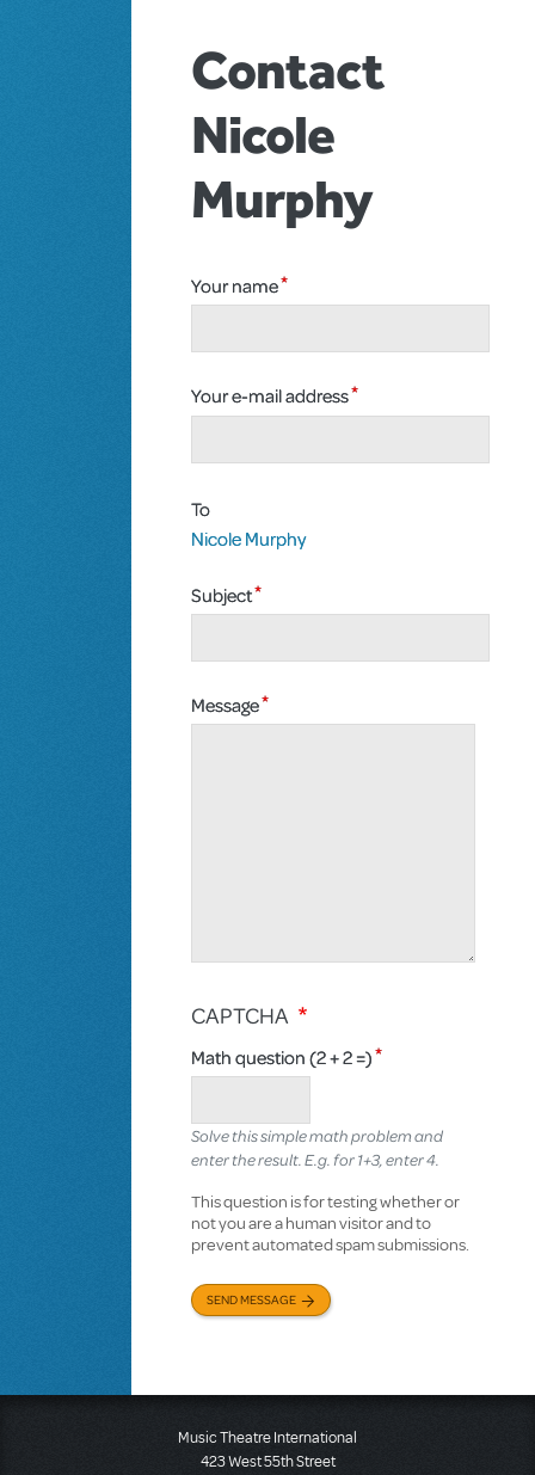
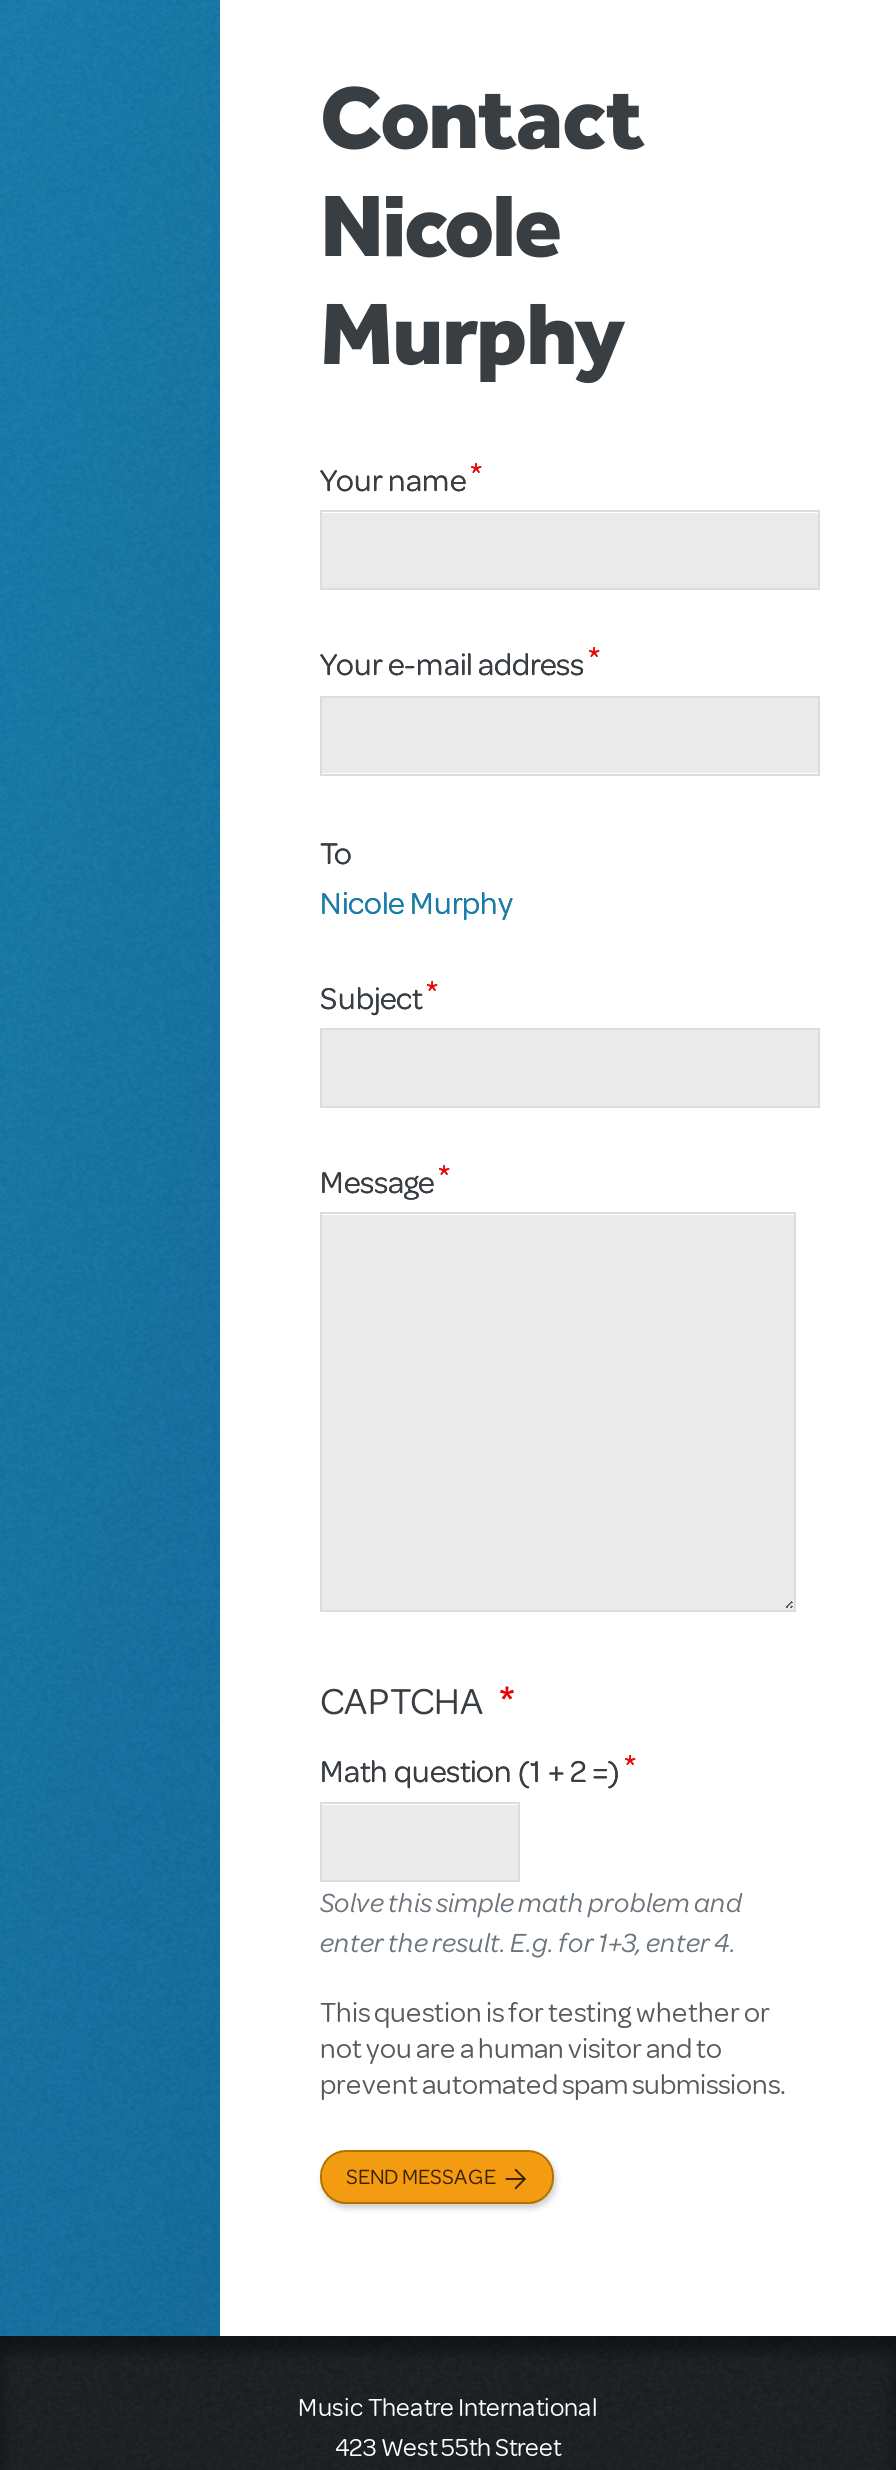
[191,1045,373,1069] Math question (2 + 2 =) -> [320,1751,620,1791] Math question (1 + 2 =)

